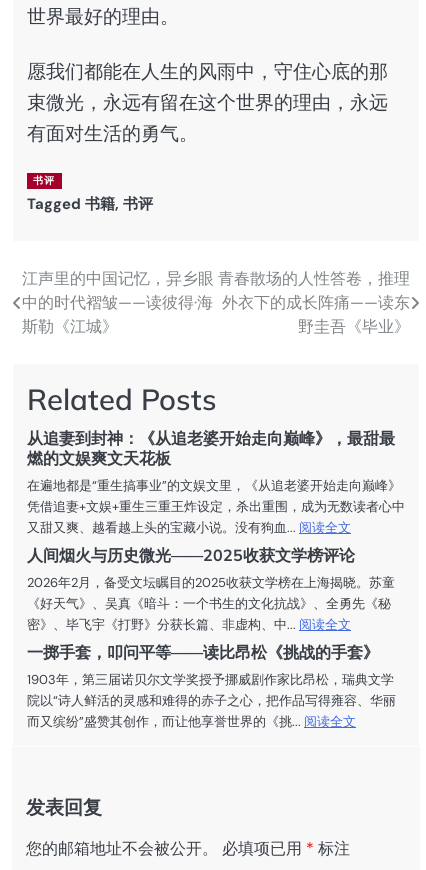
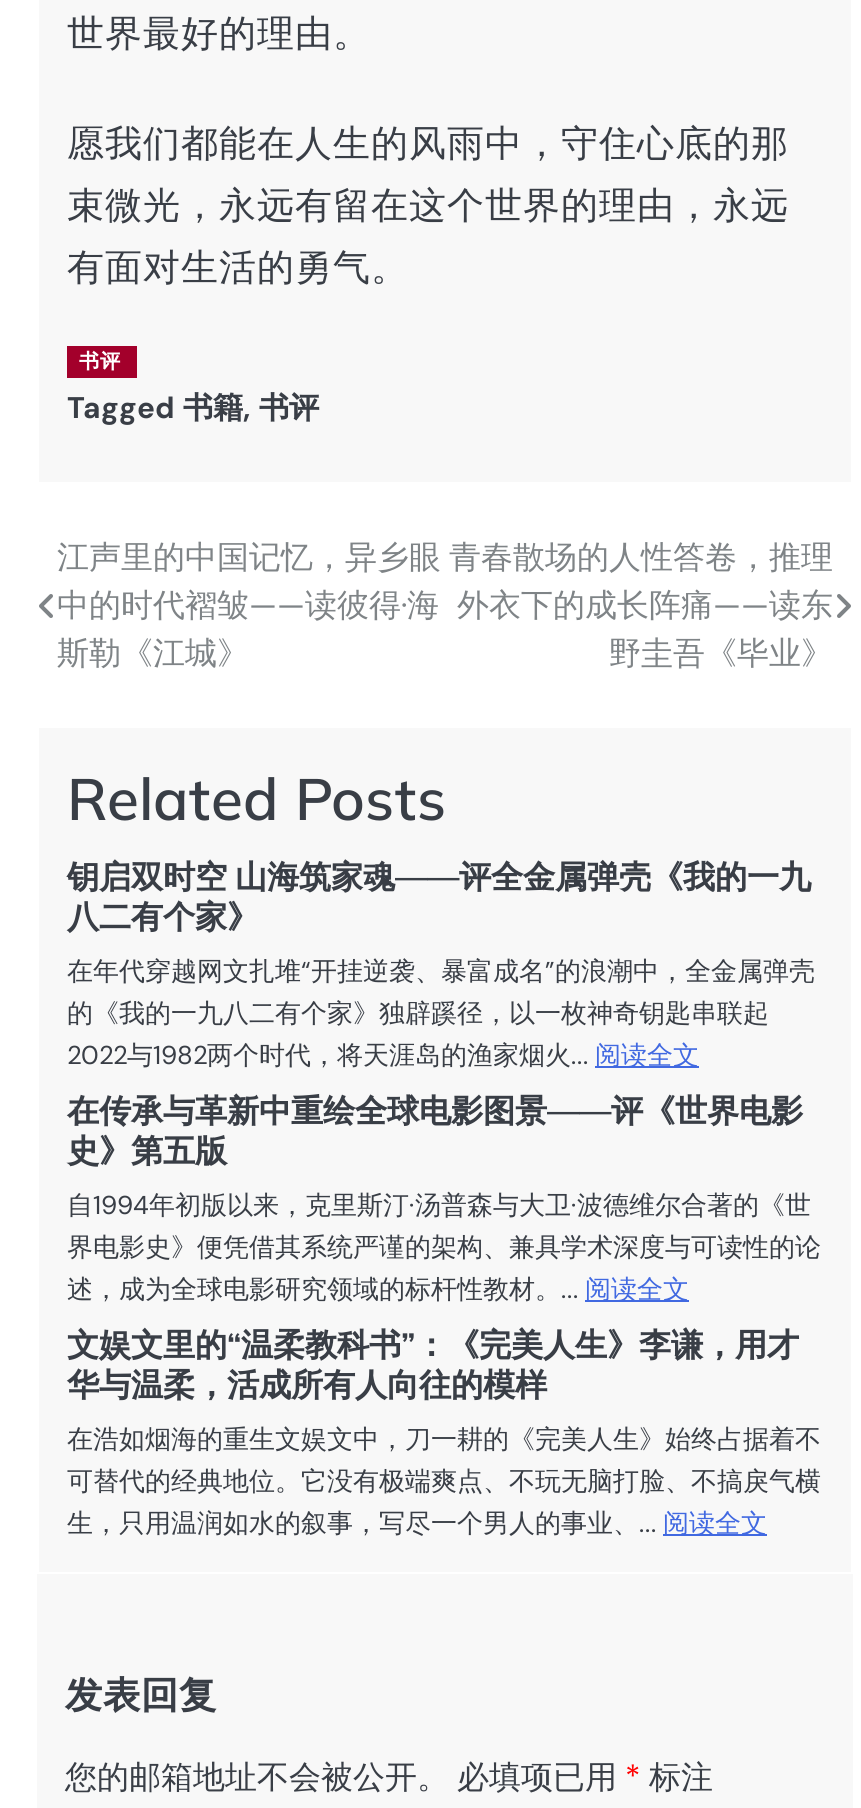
[27,428,405,730] 从追妻到封神：《从追老婆开始走向巅峰》，最甜最 | 燃的文娱爽文天花板 | 在遍地都是“重生搞事业”的文娱文里，《从追老婆开始走向巅峰》 | 凭借追妻+文娱+重生三重王炸设定，杀出重围，成为无数读者心中 | 又甜又爽、越看越上头的宝藏小说。没有狗血...阅读全文 | 人间烟火与历史微光——2025收获文学榜评论 | 2026年2月，备受文坛瞩目的2025收获文学榜在上海揭晓。苏童 | 《好天气》、吴真《暗斗：一个书生的文化抗战》、全勇先《秘 | 密》、毕飞宇《打野》分获长篇、非虚构、中...阅读全文 | 一掷手套，叩问平等——读比昂松《挑战的手套》 | 1903年，第三届诺贝尔文学奖授予挪威剧作家比昂松，瑞典文学 | 院以“诗人鲜活的灵感和难得的赤子之心，把作品写得雍容、华丽 | 而又缤纷”盛赞其创作，而让他享誉世界的《挑...阅读全文 -> [67,857,821,1541] 钥启双时空 山海筑家魂——评全金属弹壳《我的一九 | 八二有个家》 | 在年代穿越网文扎堆“开挂逆袭、暴富成名”的浪潮中，全金属弹壳 | 的《我的一九八二有个家》独辟蹊径，以一枚神奇钥匙串联起 | 2022与1982两个时代，将天涯岛的渔家烟火...阅读全文 | 在传承与革新中重绘全球电影图景——评《世界电影 | 史》第五版 | 自1994年初版以来，克里斯汀·汤普森与大卫·波德维尔合著的《世 | 界电影史》便凭借其系统严谨的架构、兼具学术深度与可读性的论 | 述，成为全球电影研究领域的标杆性教材。...阅读全文 | 文娱文里的“温柔教科书”：《完美人生》李谦，用才 | 华与温柔，活成所有人向往的模样 | 在浩如烟海的重生文娱文中，刀一耕的《完美人生》始终占据着不 | 可替代的经典地位。它没有极端爽点、不玩无脑打脸、不搞戾气横 | 生，只用温润如水的叙事，写尽一个男人的事业、...阅读全文

